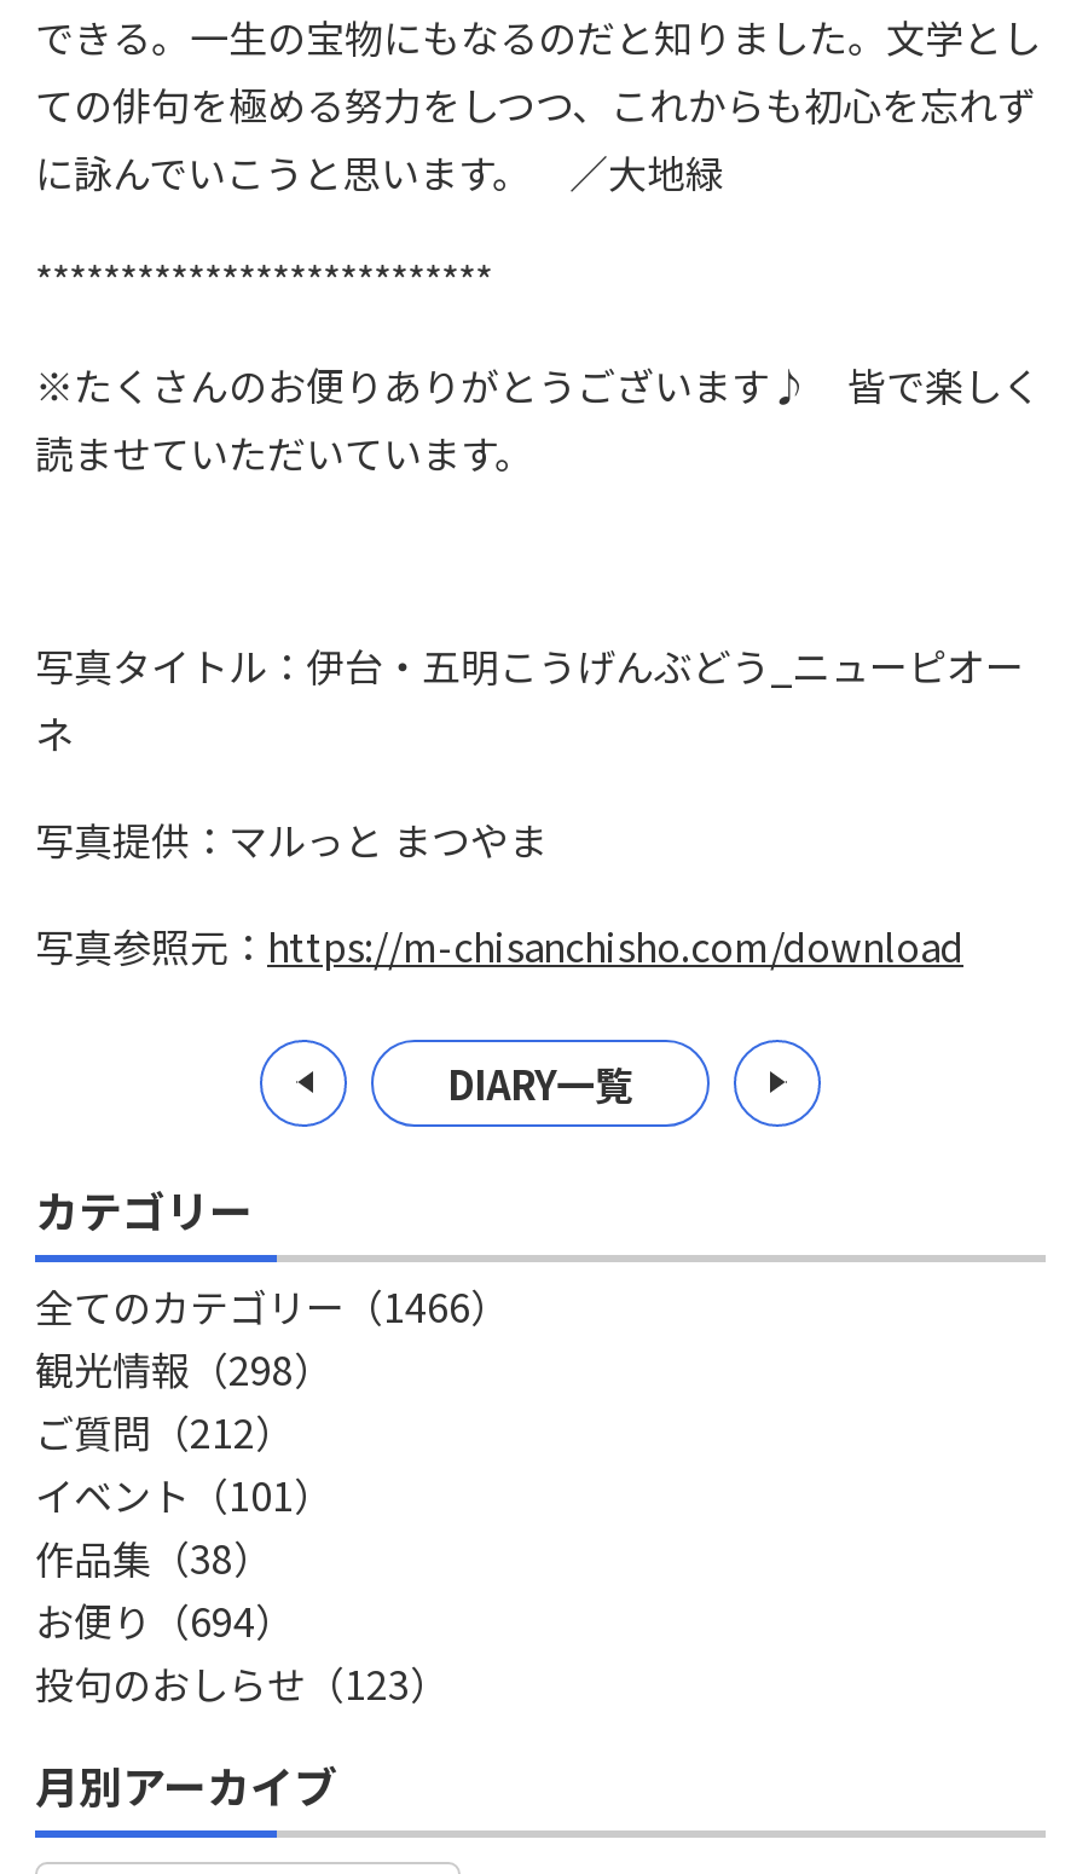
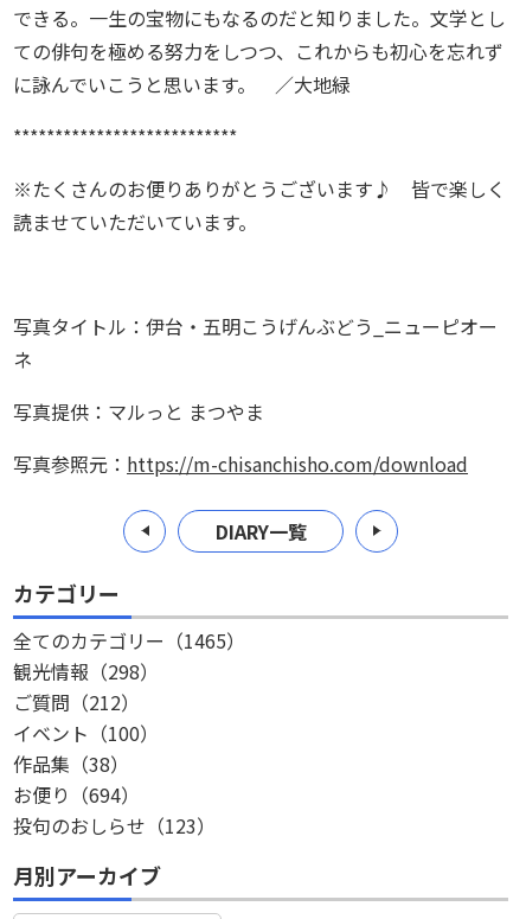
[35,1276,509,1335] 全てのカテゴリー（1466） -> [13,626,245,654] 全てのカテゴリー（1465）
[35,1465,332,1523] イベント（101） -> [13,718,159,747] イベント（100）

